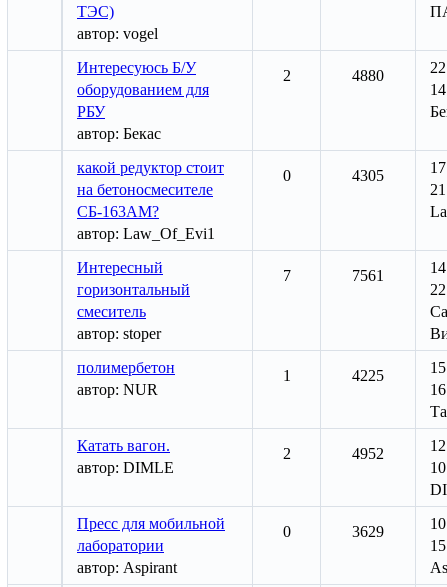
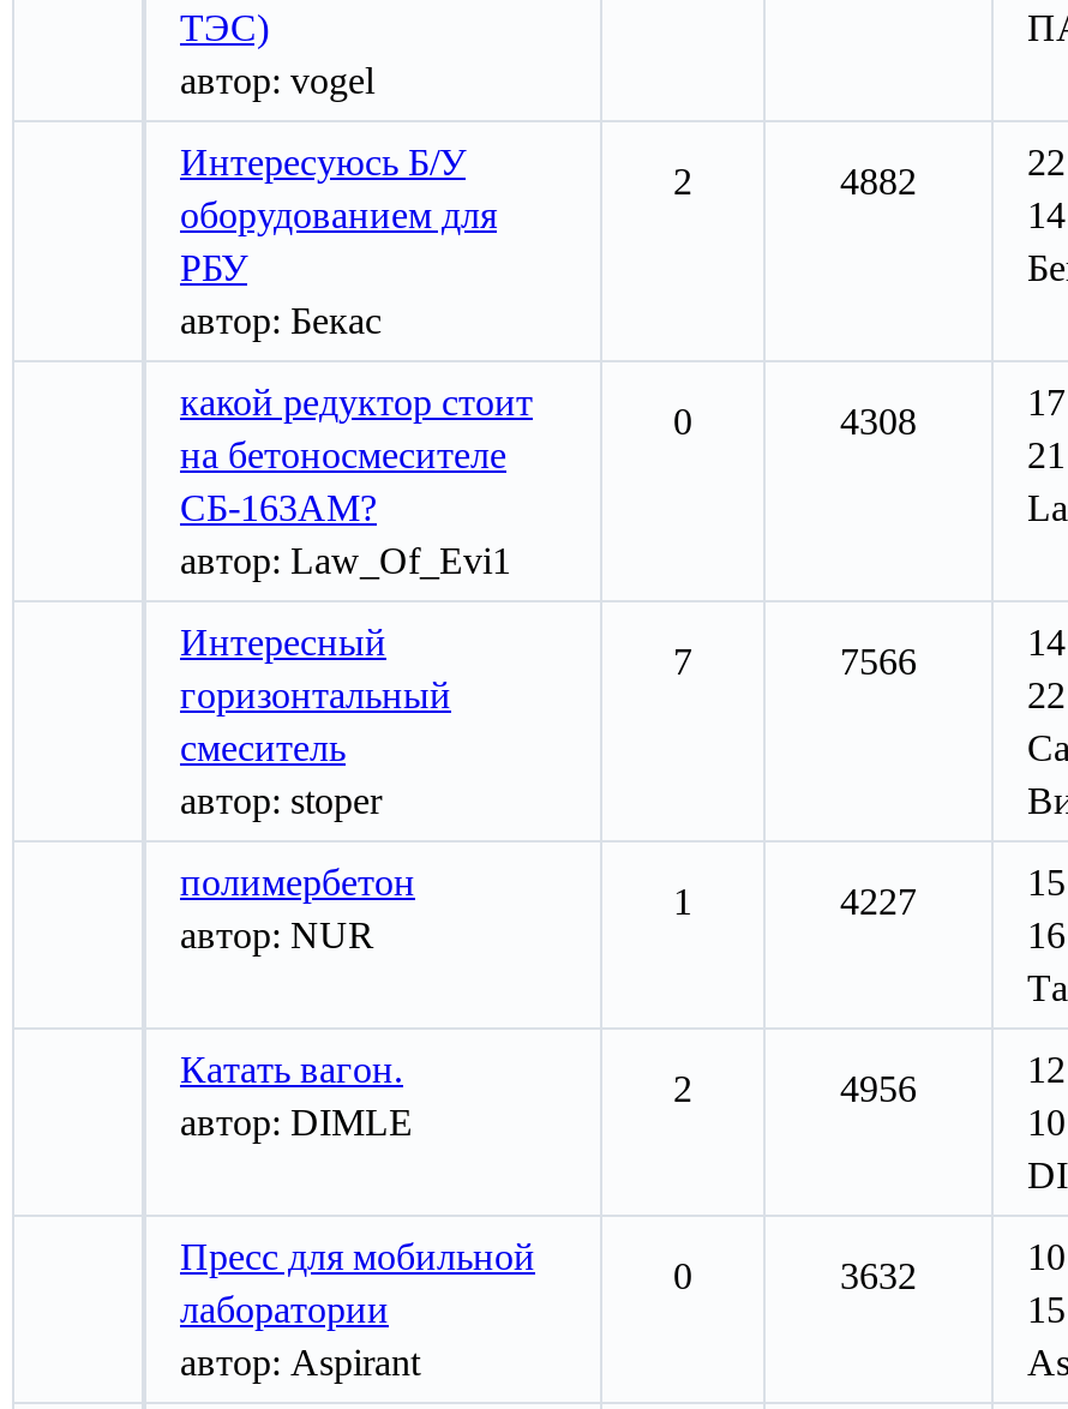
[352,67,384,84] 4880 -> [840,161,917,202] 4882
[352,167,384,184] 4305 -> [840,401,917,442] 4308
[352,267,384,284] 7561 -> [840,641,917,682] 7566
[352,367,384,384] 4225 -> [840,881,917,922] 4227
[352,445,384,462] 4952 -> [840,1068,917,1109] 4956
[352,523,384,540] 3629 -> [840,1256,917,1296] 3632

